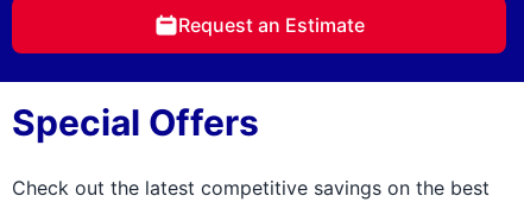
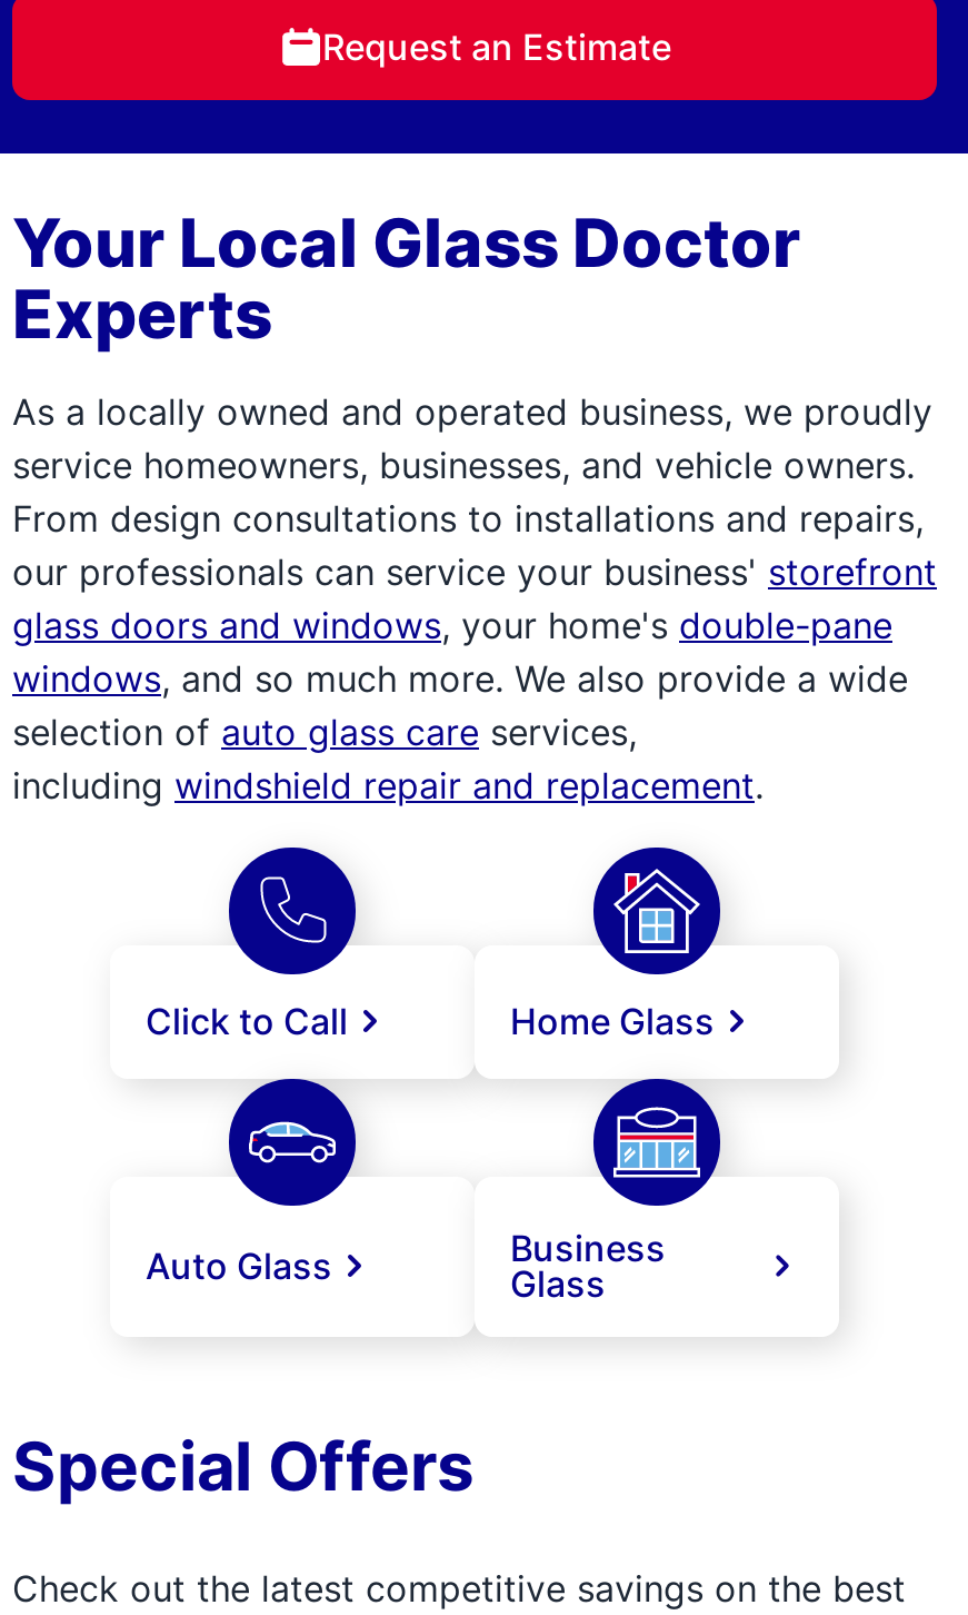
none -> [12,202,937,807] Your Local Glass Doctor | Experts | As a locally owned and operated business, we proudly | service homeowners, businesses, and vehicle owners. | From design consultations to installations and repairs, | our professionals can service your business' storefront | glass doors and windows, your home's double-pane | windows, and so much more. We also provide a wide | selection of auto glass care services, | including windshield repair and replacement.
none -> [146,845,715,1043] [image] | Click to Call | Home Glass
none -> [146,1077,666,1306] [image] | Auto Glass | Business | Glass
none -> [590,845,723,977] [image]
none -> [590,1077,723,1208] [image]

